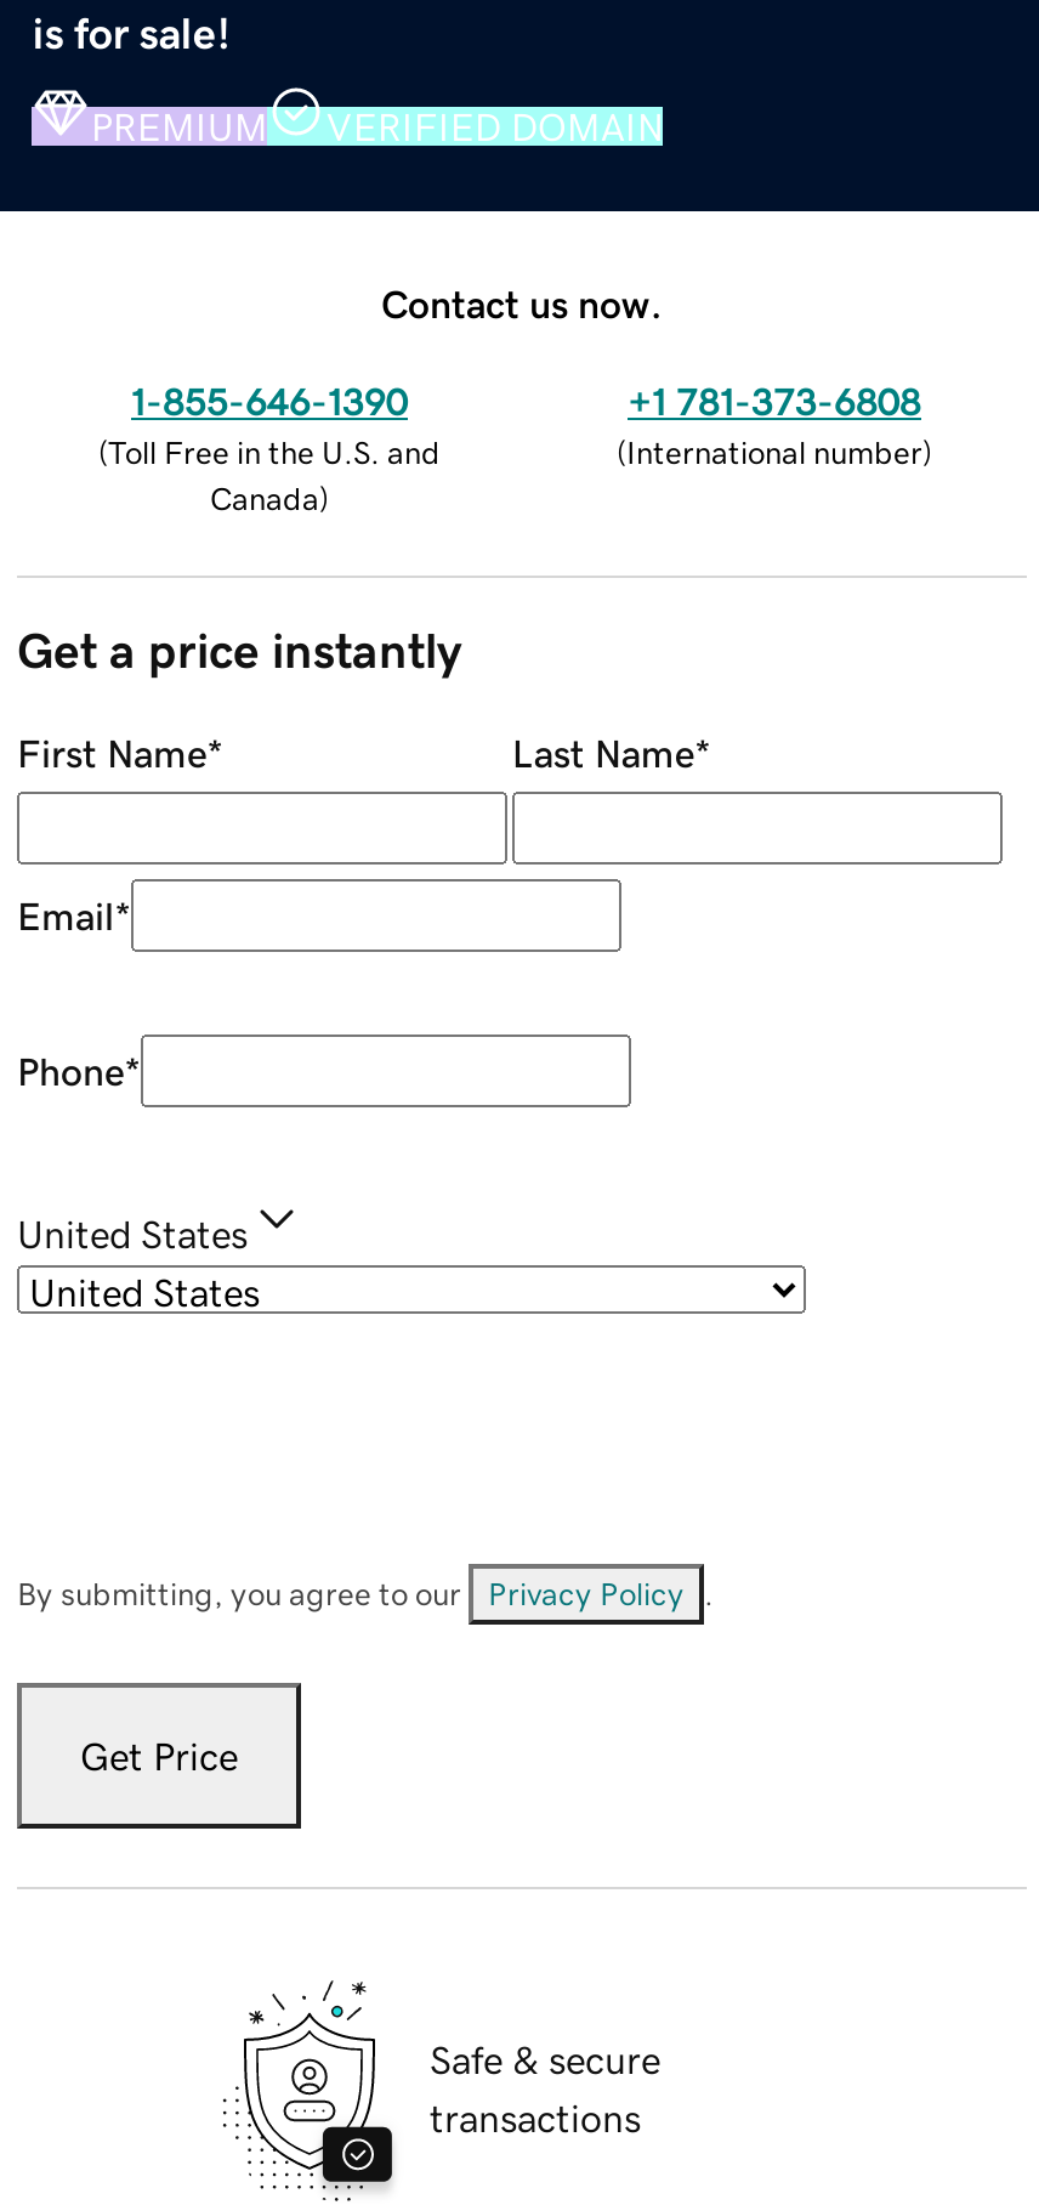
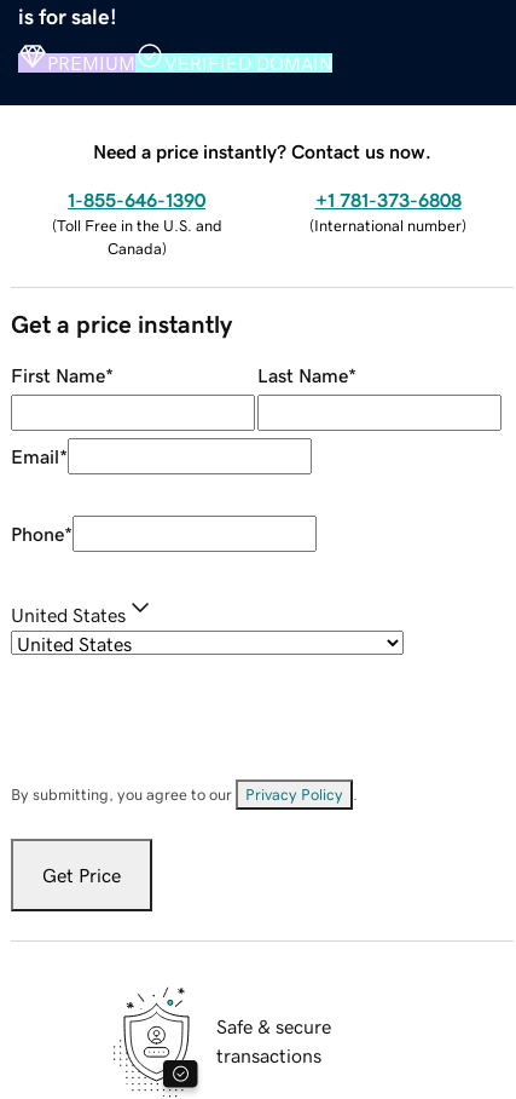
[381,283,663,322] Contact us now. -> [93,141,431,160] Need a price instantly? Contact us now.

